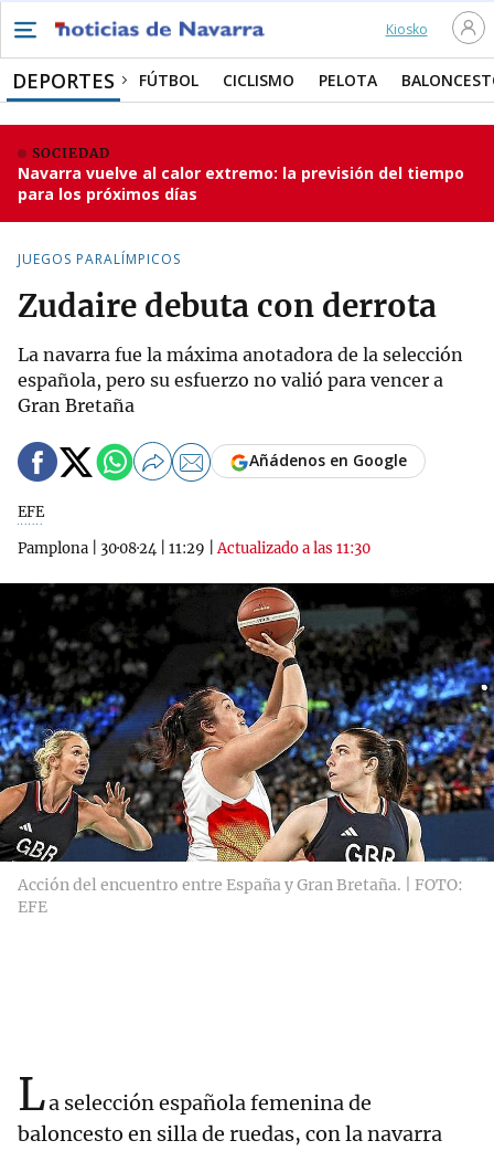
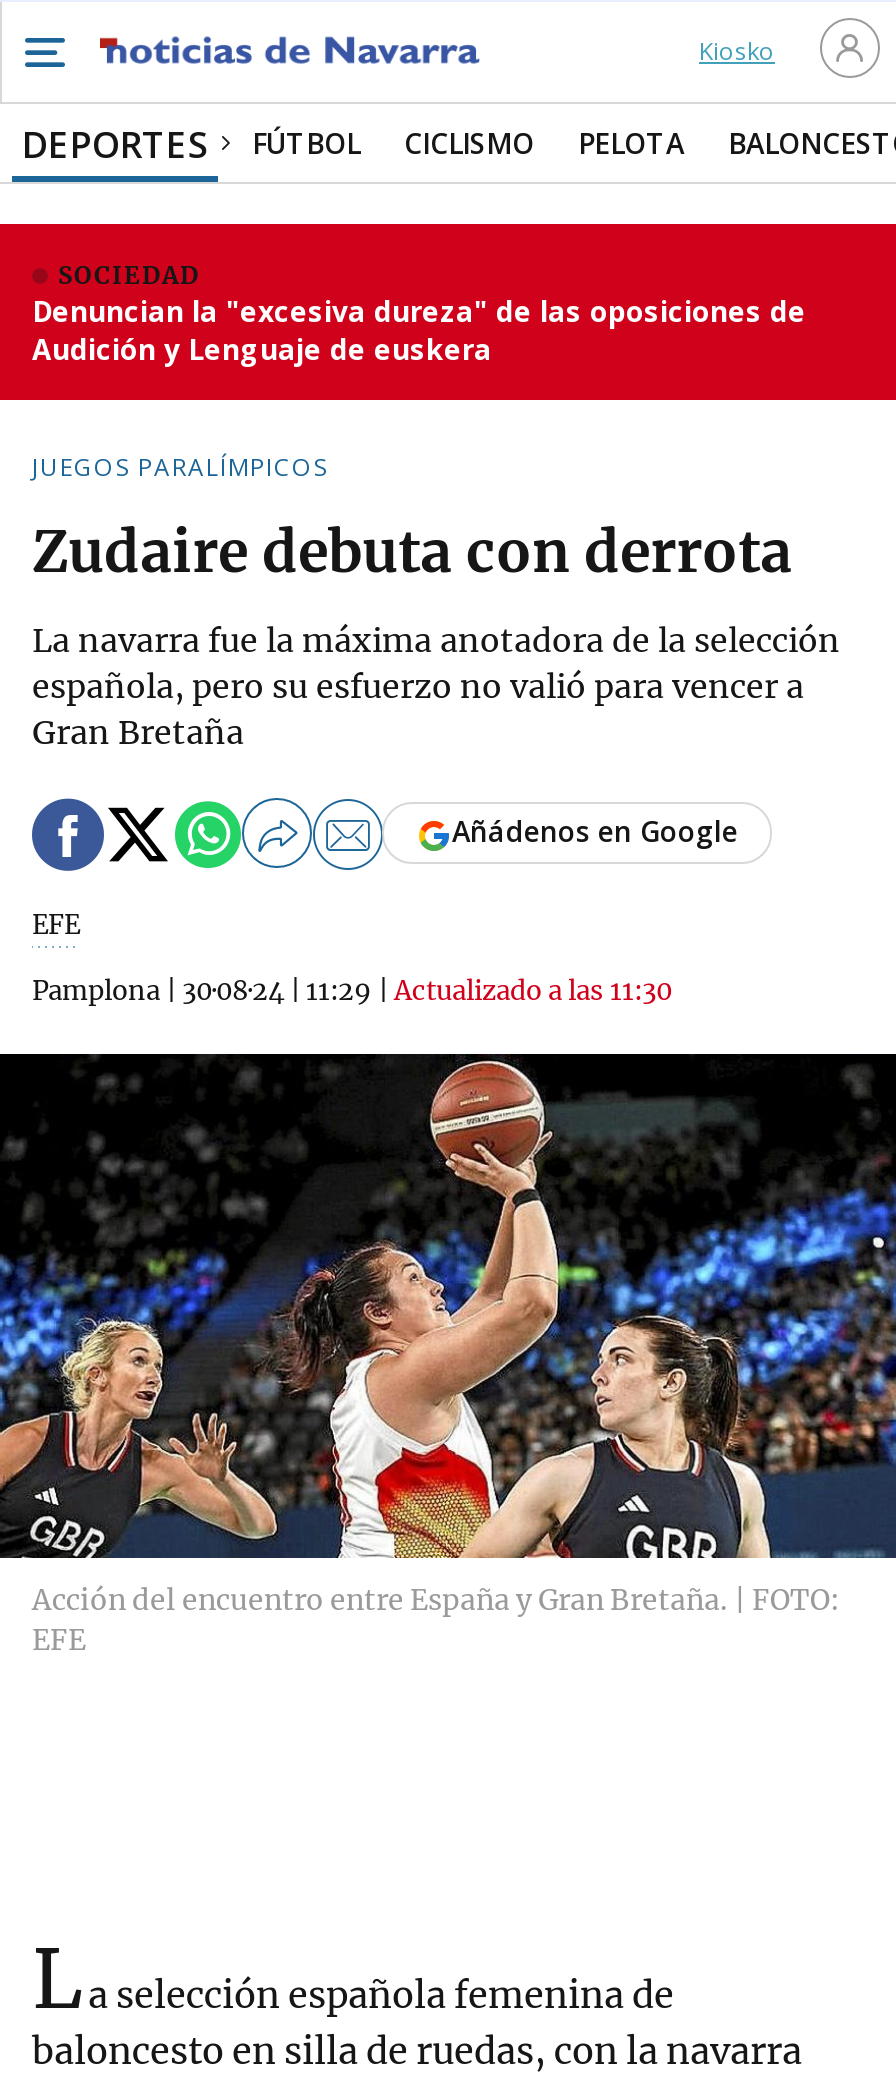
[18,162,464,204] Navarra vuelve al calor extremo: la previsión del tiempo | para los próximos días -> [32,292,806,368] Denuncian la "excesiva dureza" de las oposiciones de | Audición y Lenguaje de euskera

